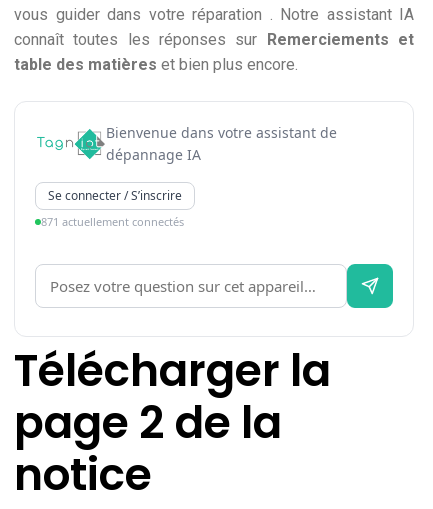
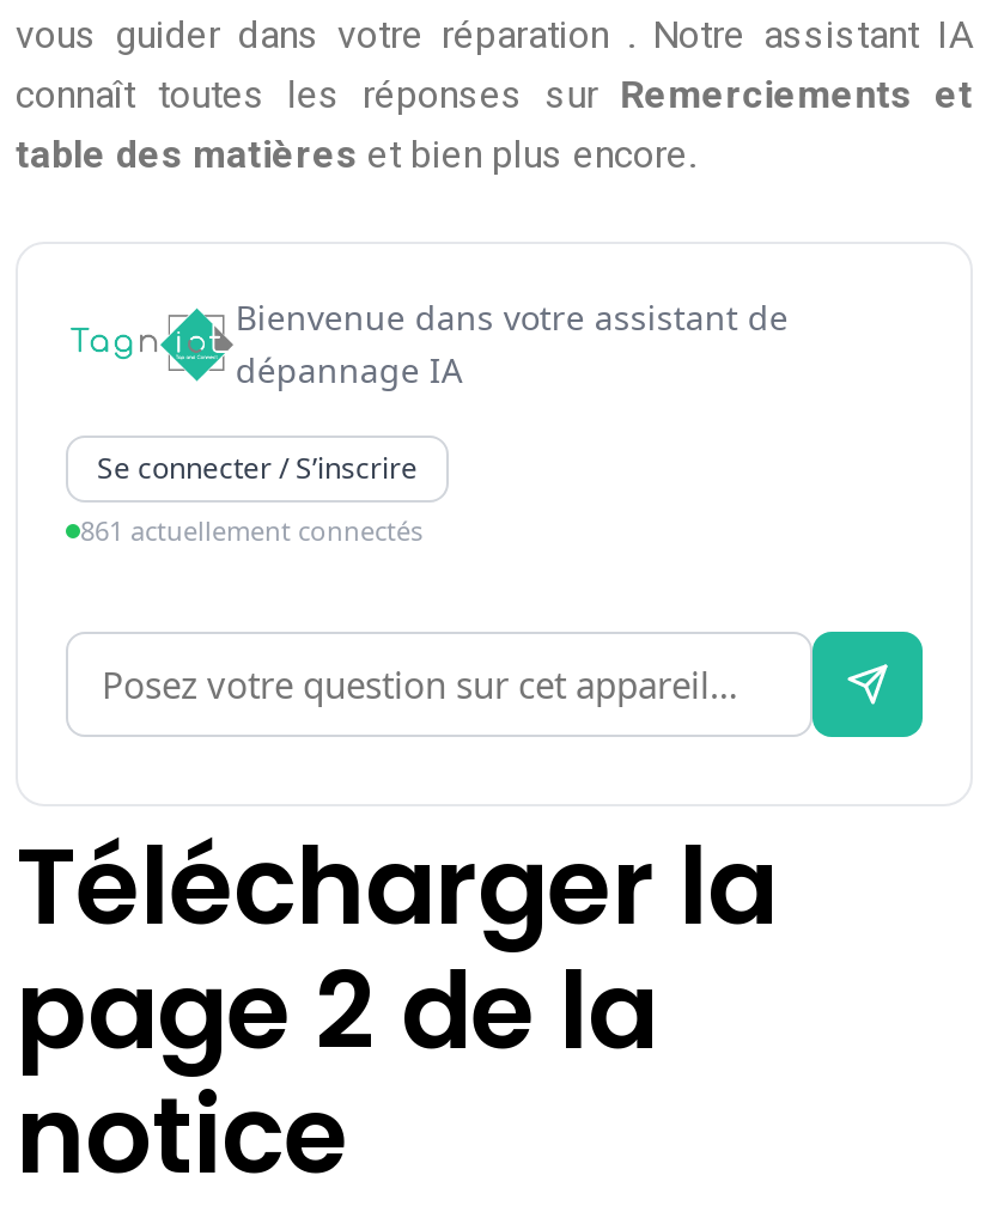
[41,214,184,229] 871 actuellement connectés -> [80,512,422,548] 861 actuellement connectés

